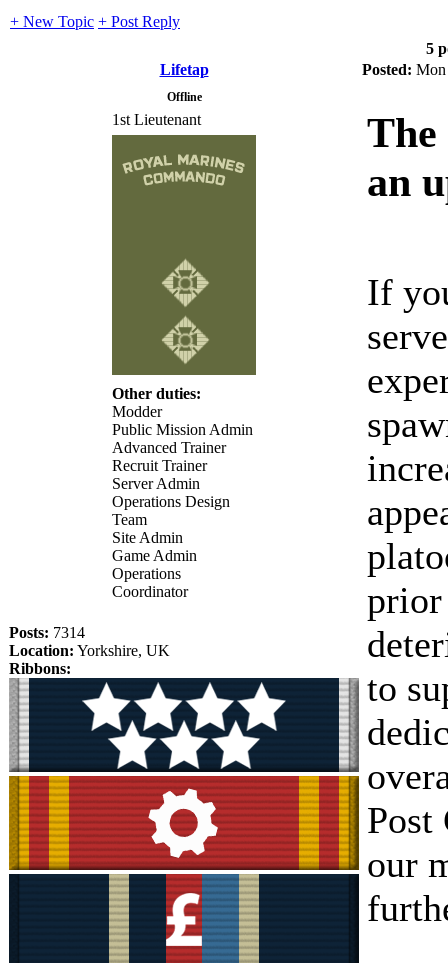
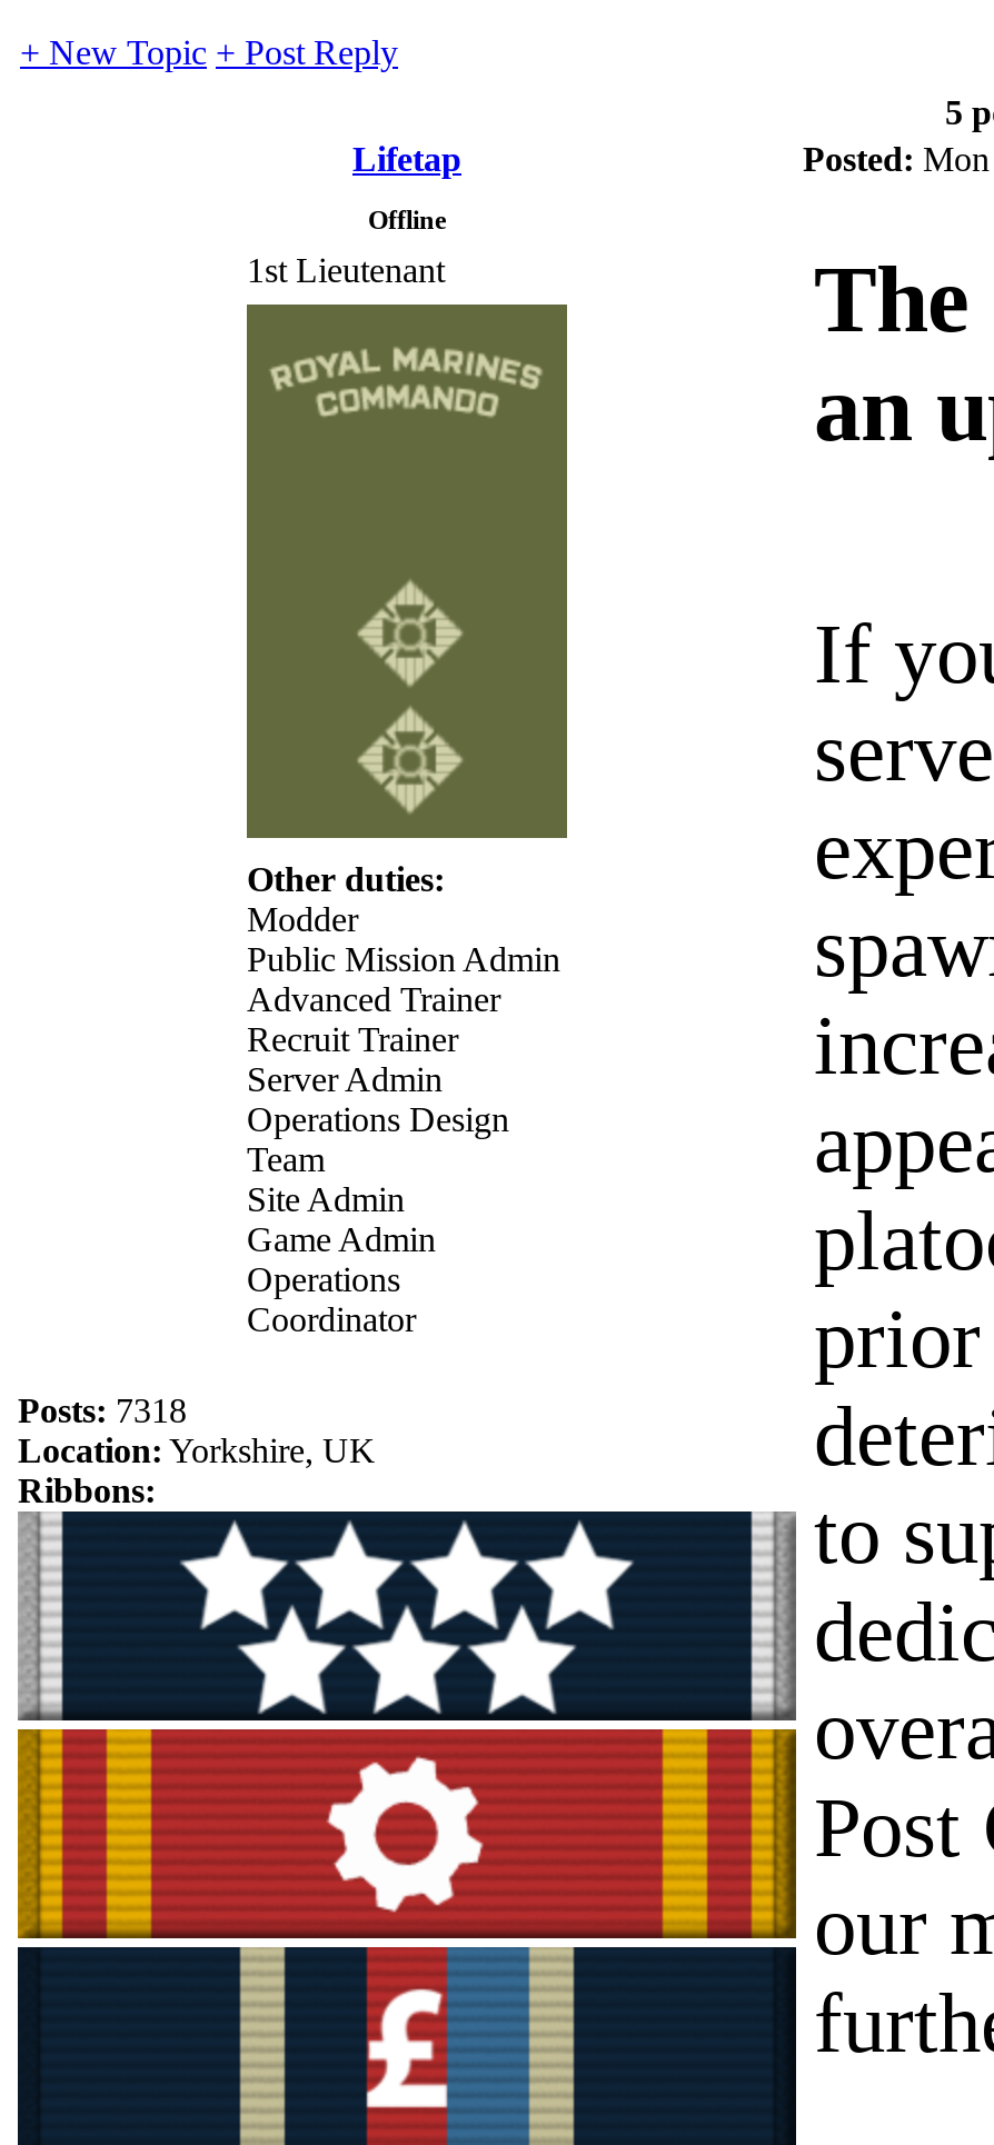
[9,624,85,641] Posts: 7314 -> [18,1391,187,1429] Posts: 7318

